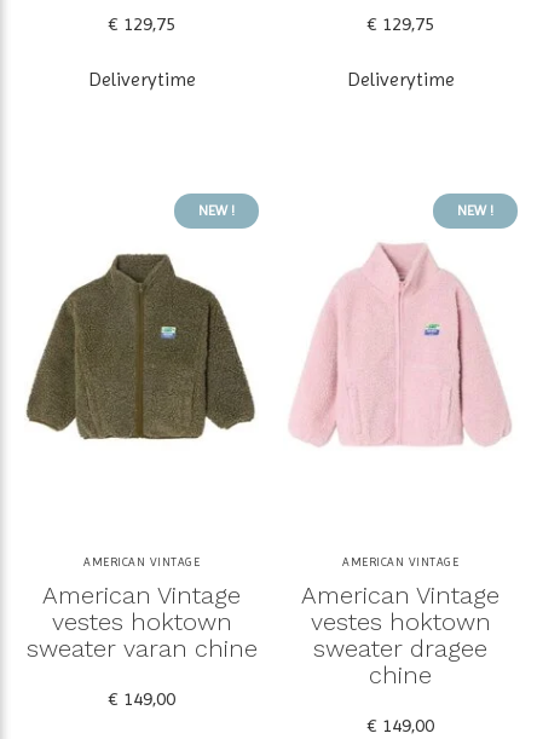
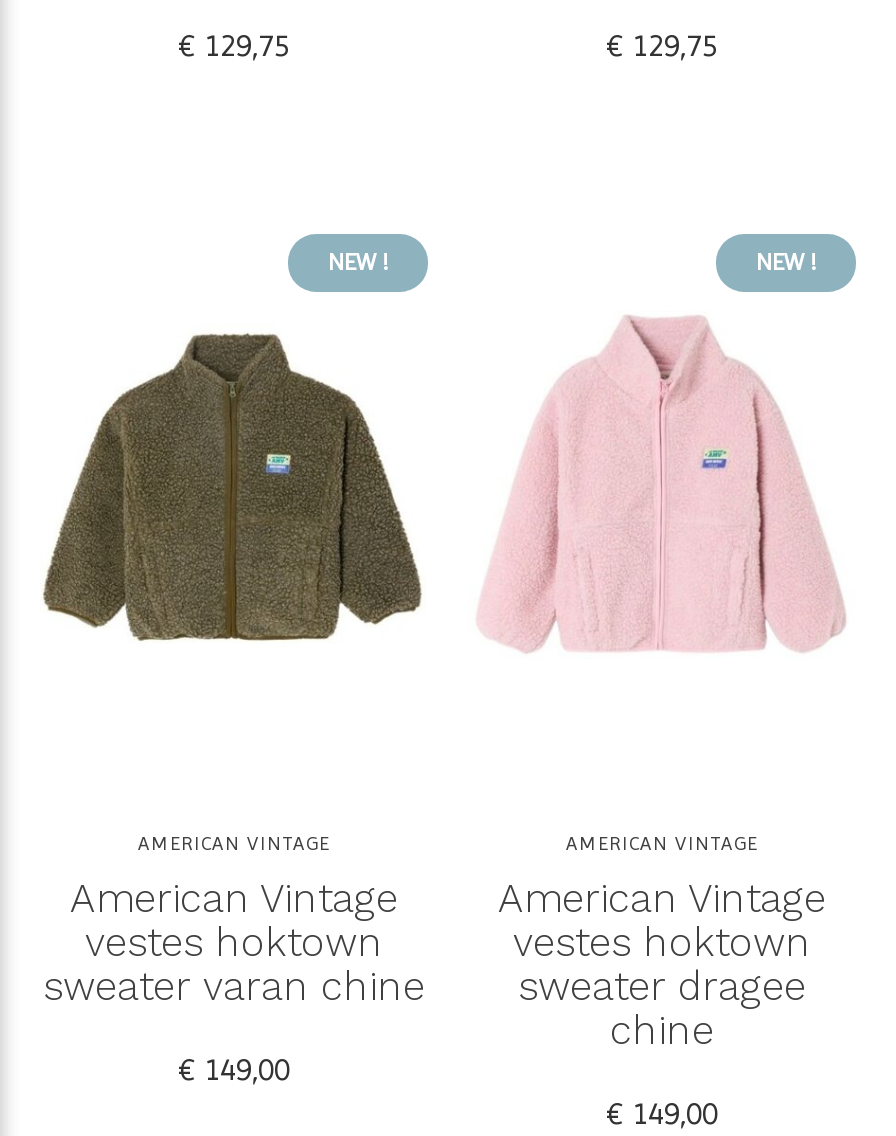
[88,68,195,91] Deliverytime -> none
[347,68,454,91] Deliverytime -> none

